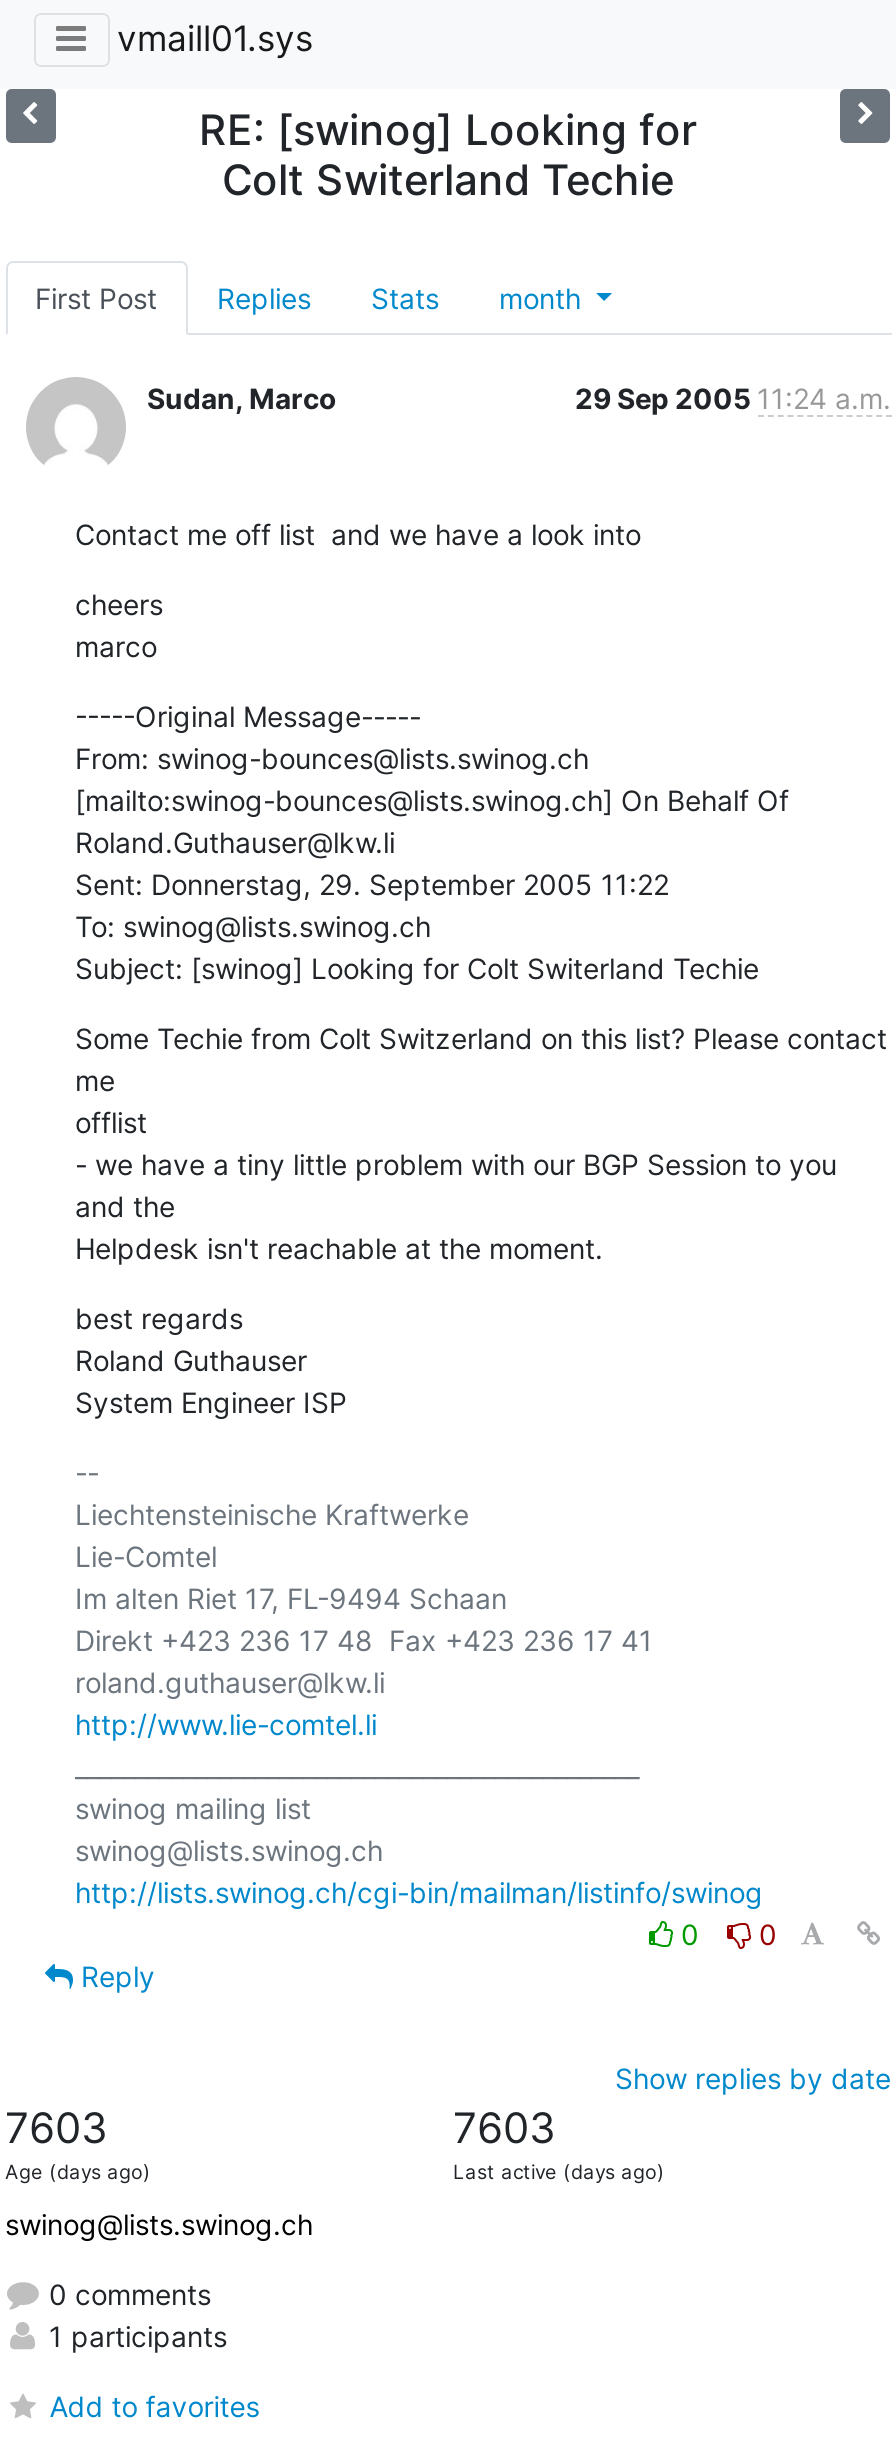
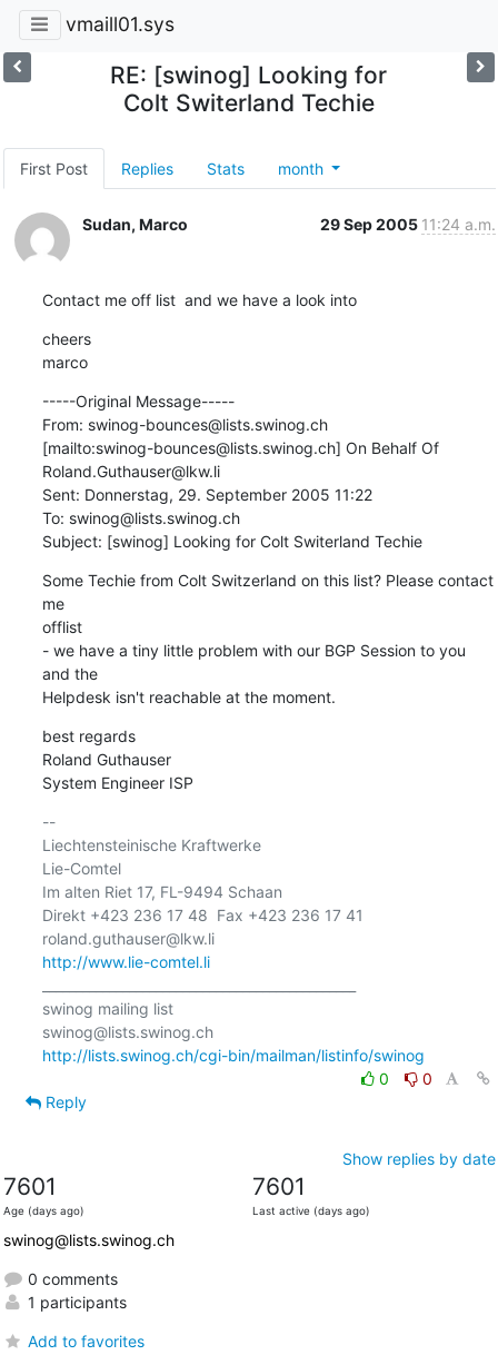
[5,2103,107,2153] 7603 -> [3,1172,56,1200] 7601
[453,2103,555,2153] 7603 -> [252,1172,305,1200] 7601

